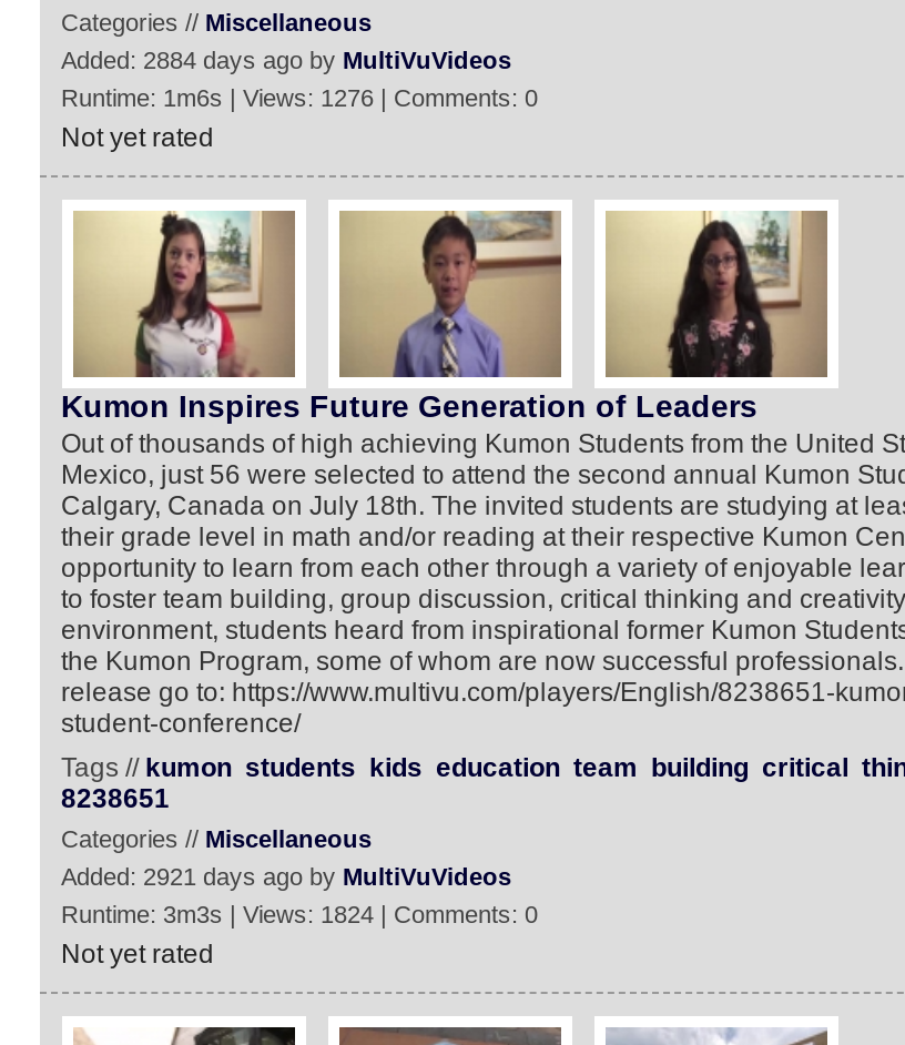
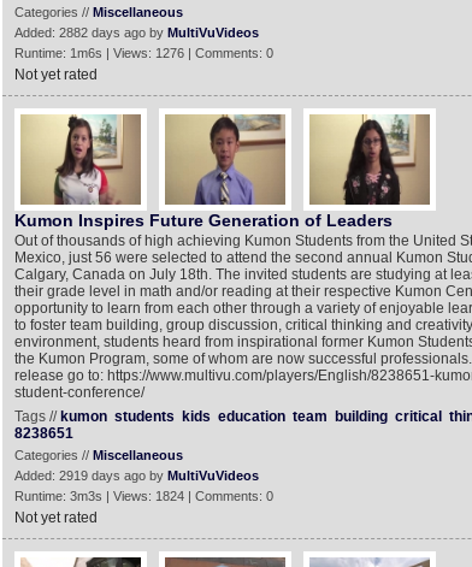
[61,47,511,73] Added: 2884 days ago by MultiVuVideos -> [14,25,258,40] Added: 2882 days ago by MultiVuVideos
[61,863,511,890] Added: 2921 days ago by MultiVuVideos -> [14,468,258,483] Added: 2919 days ago by MultiVuVideos

